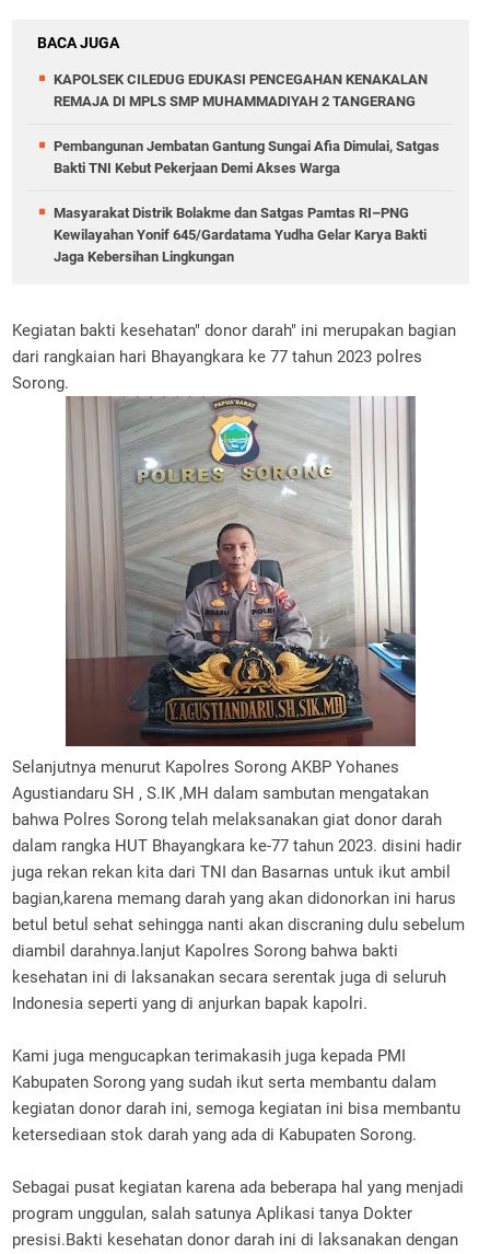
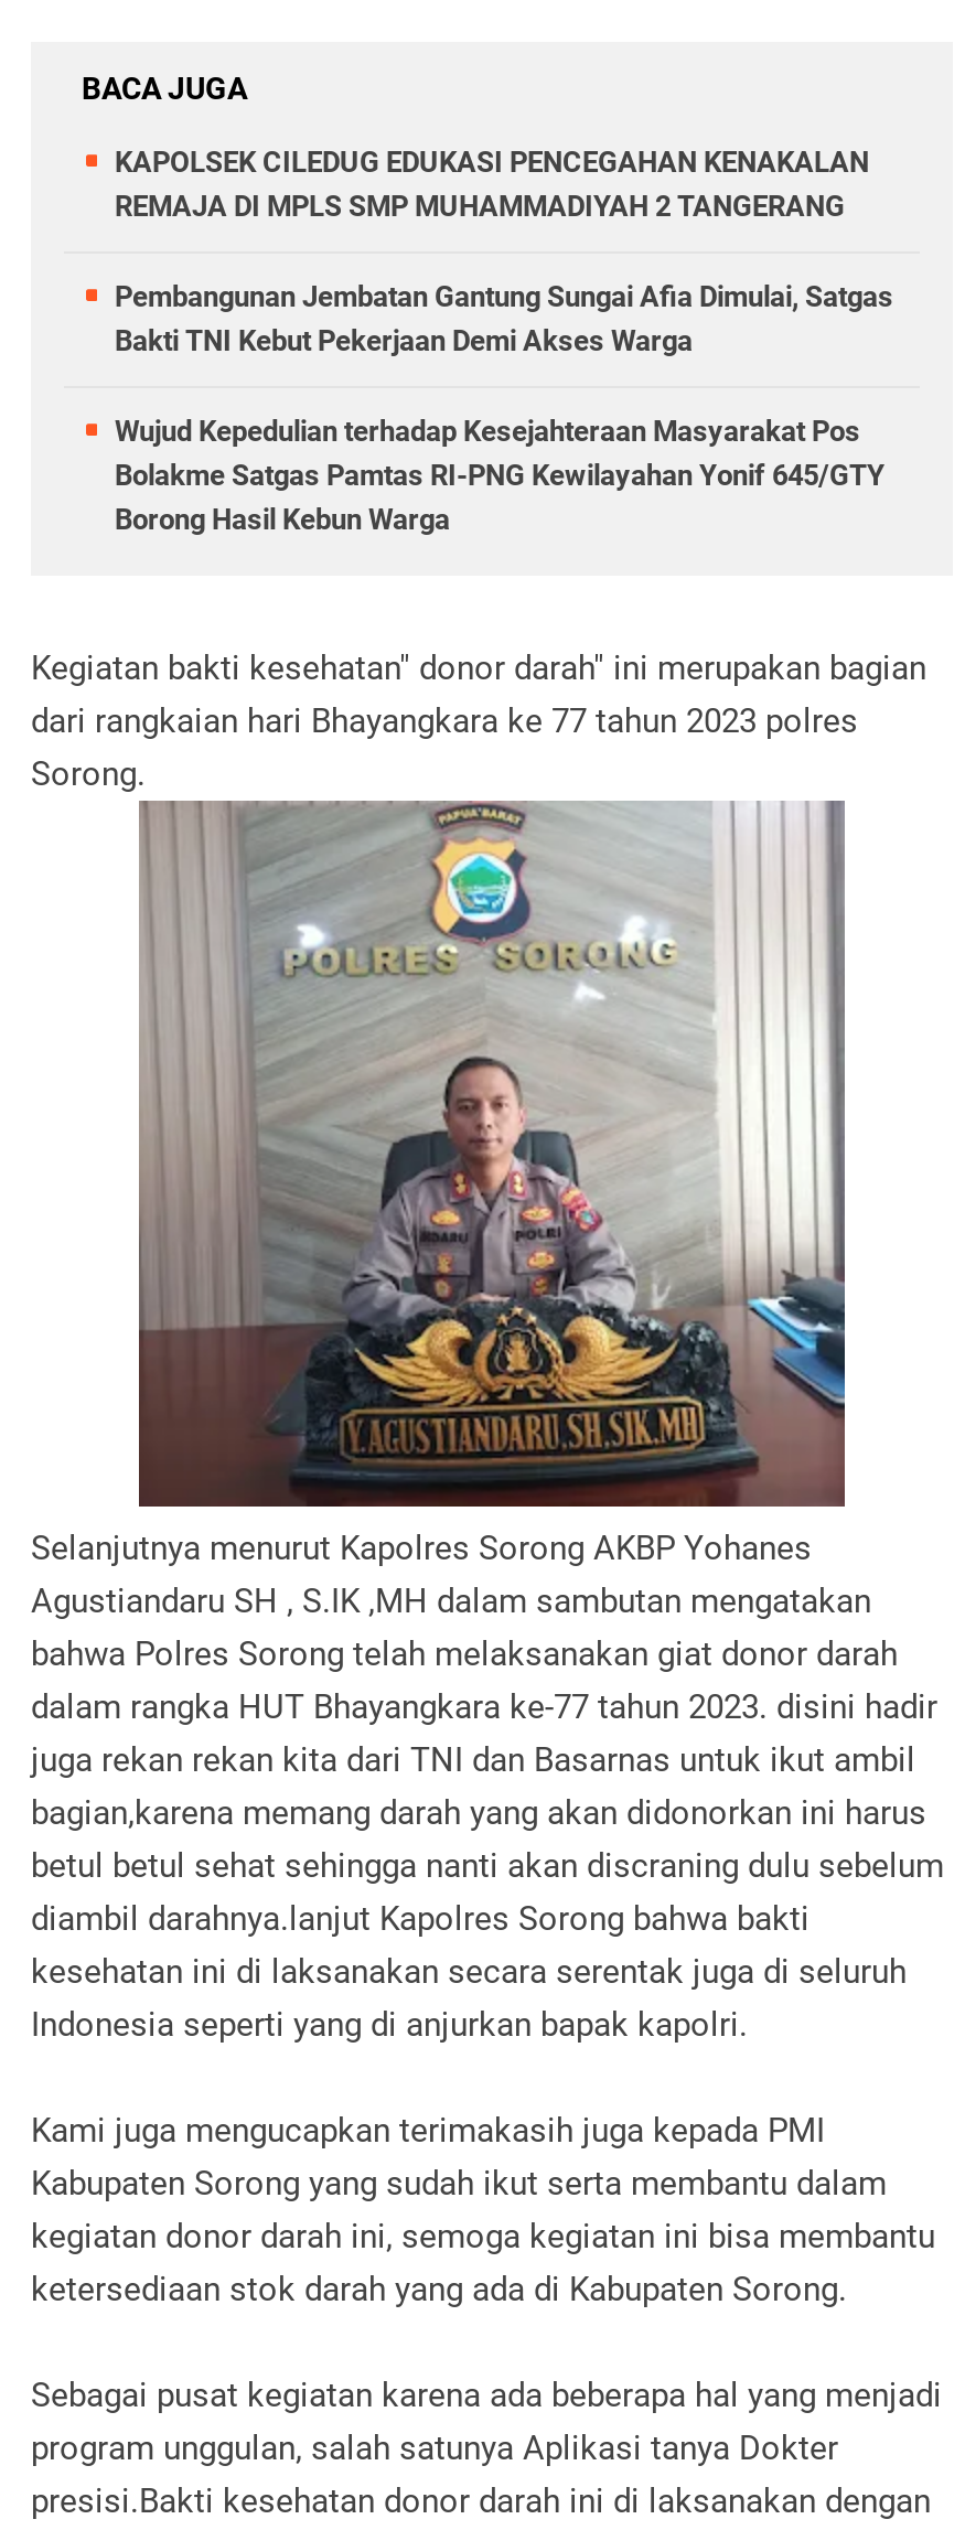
[54,205,427,265] Masyarakat Distrik Bolakme dan Satgas Pamtas RI–PNG | Kewilayahan Yonif 645/Gardatama Yudha Gelar Karya Bakti | Jaga Kebersihan Lingkungan -> [115,416,884,537] Wujud Kepedulian terhadap Kesejahteraan Masyarakat Pos | Bolakme Satgas Pamtas RI-PNG Kewilayahan Yonif 645/GTY | Borong Hasil Kebun Warga

